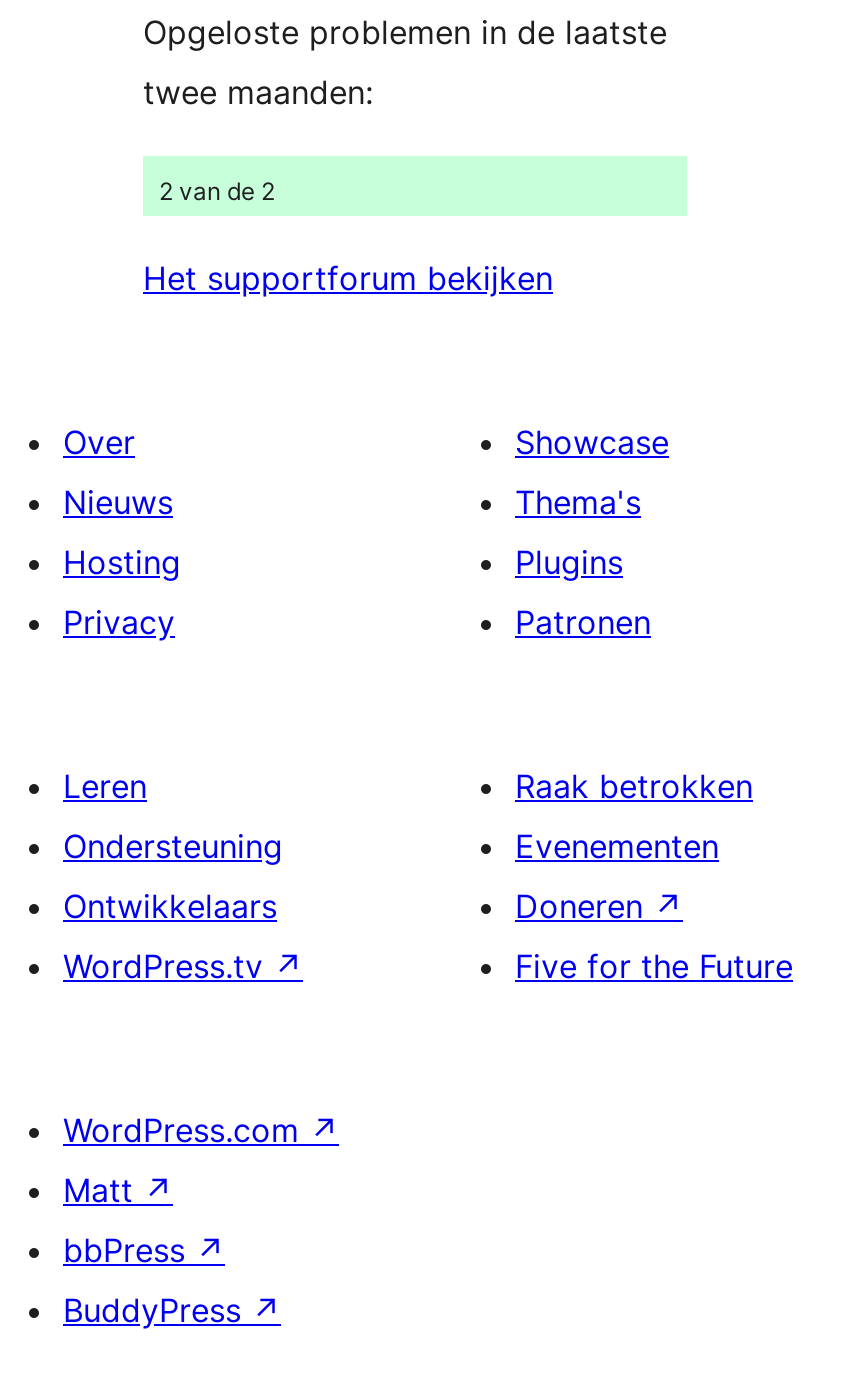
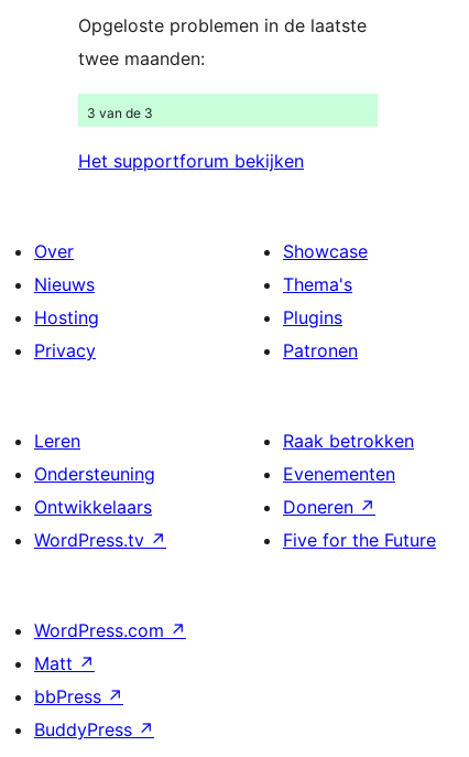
[159,175,275,205] 2 van de 2 -> [87,104,153,121] 3 van de 3

